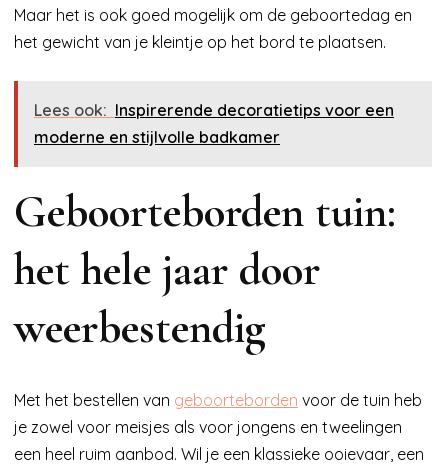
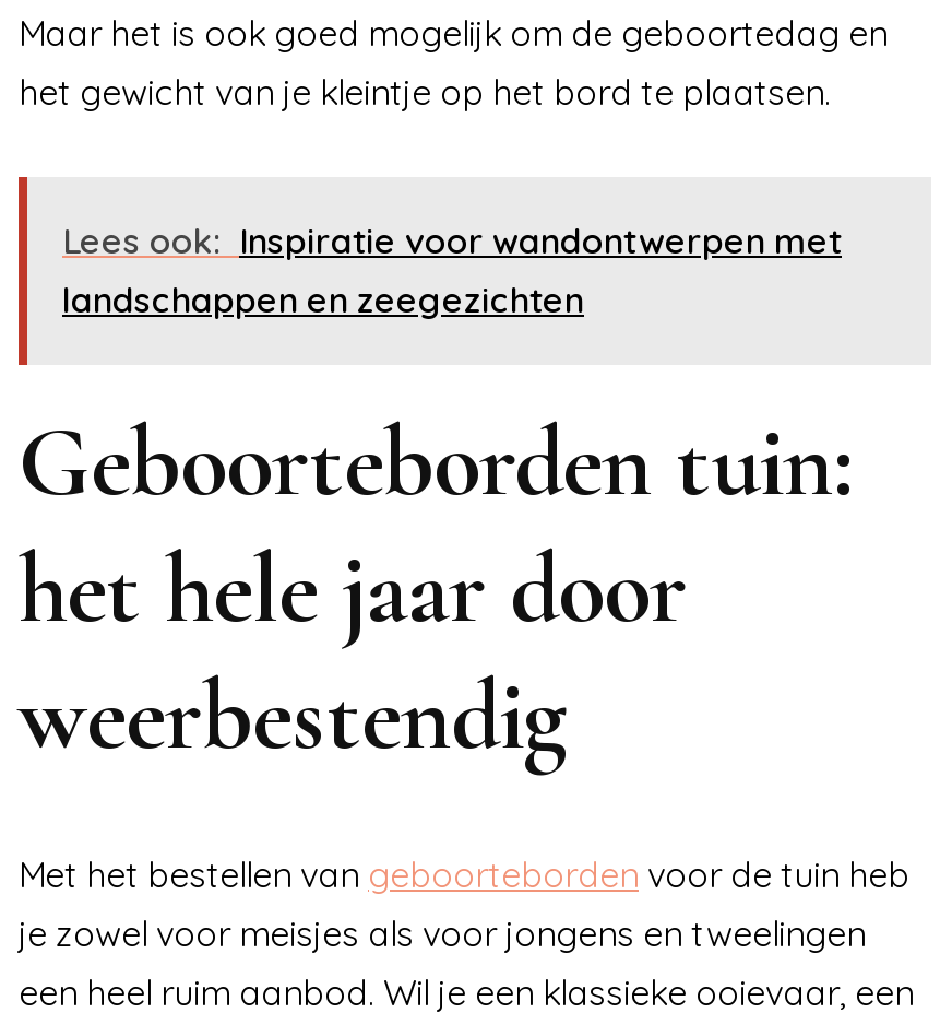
[34,100,394,147] Lees ook: Inspirerende decoratietips voor een | moderne en stijlvolle badkamer -> [62,219,842,321] Lees ook: Inspiratie voor wandontwerpen met | landschappen en zeegezichten

